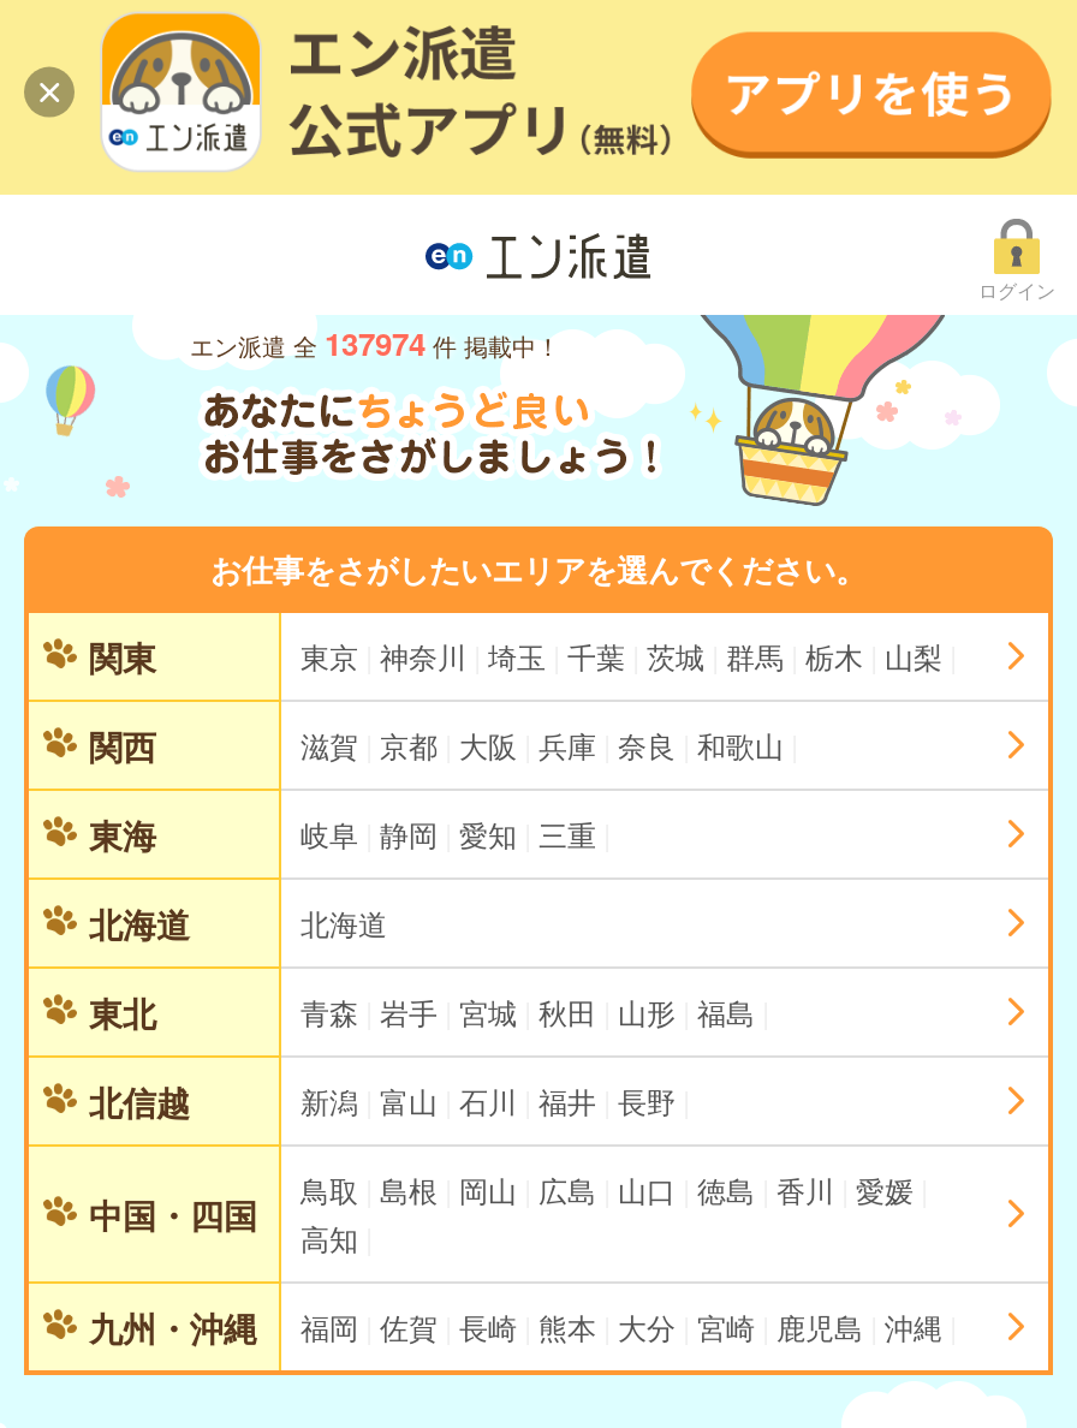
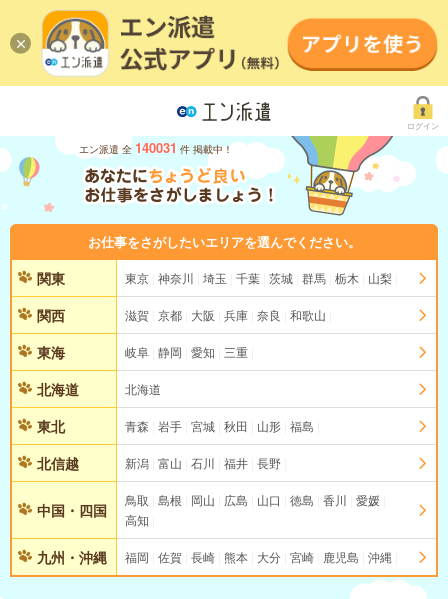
[190,321,560,367] エン派遣 全 137974 件 掲載中！ -> [79,138,233,157] エン派遣 全 140031 件 掲載中！

